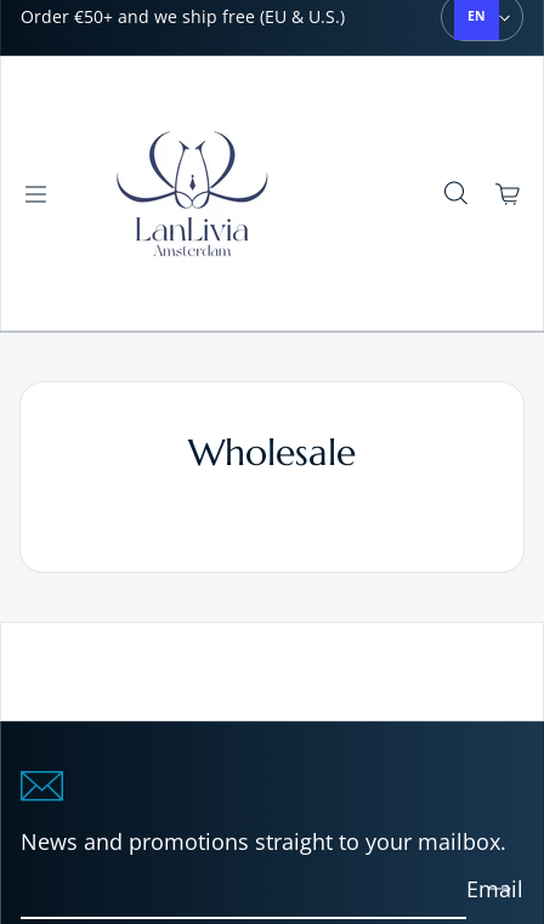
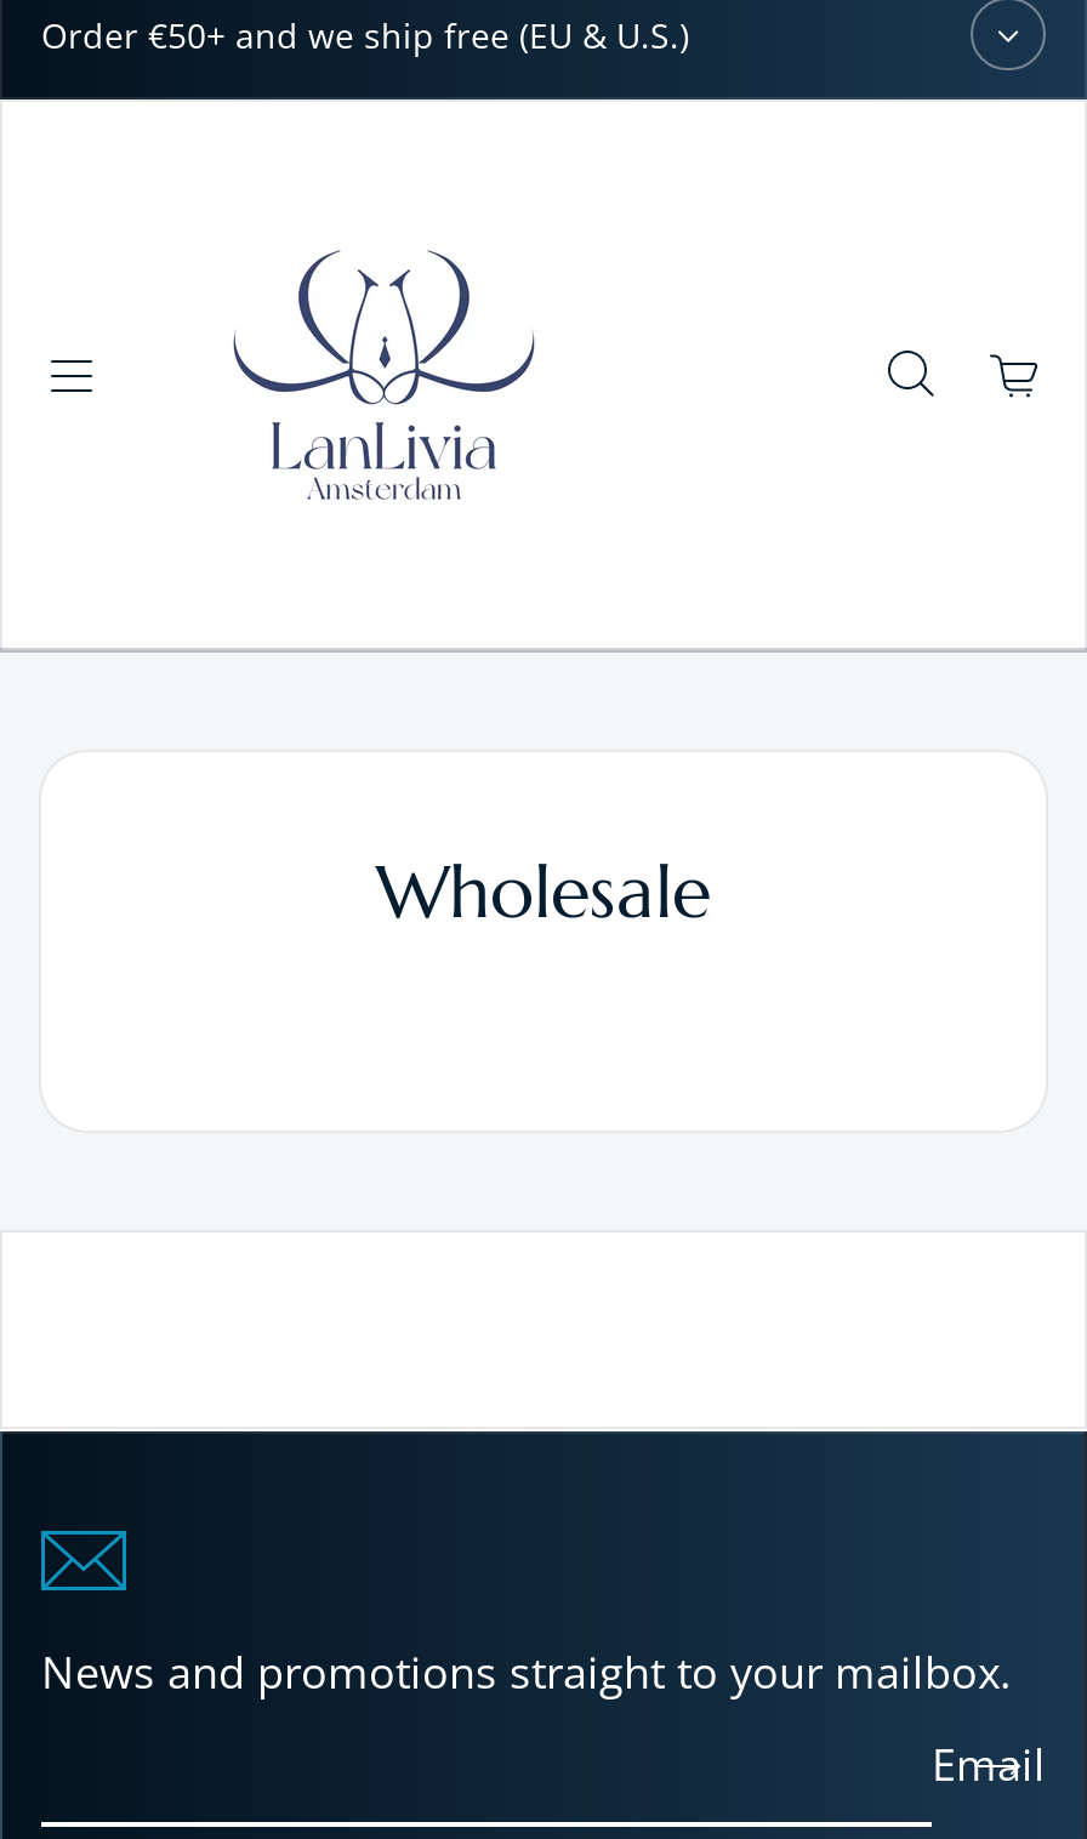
[467,8,485,25] EN -> none

